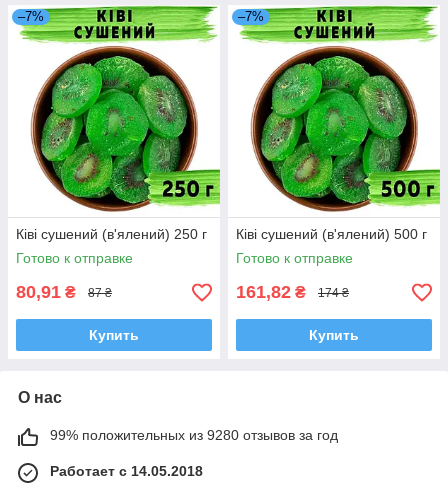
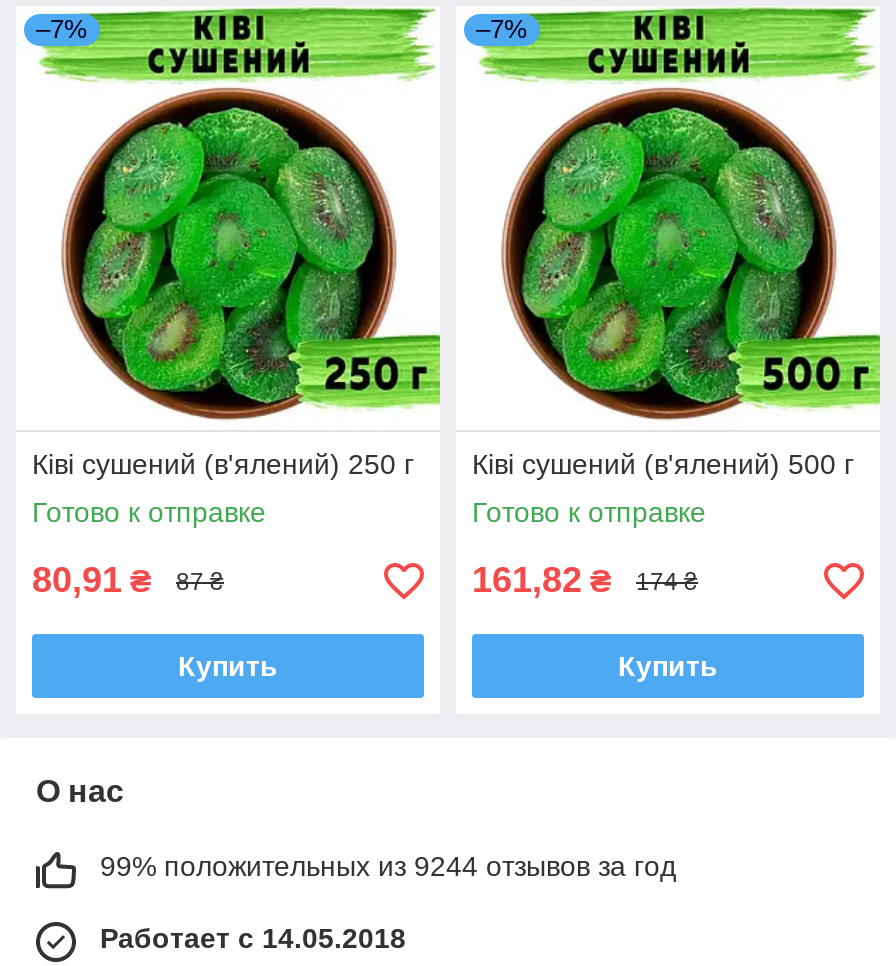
[50,427,338,443] 99% положительных из 9280 отзывов за год -> [100,851,676,883] 99% положительных из 9244 отзывов за год

